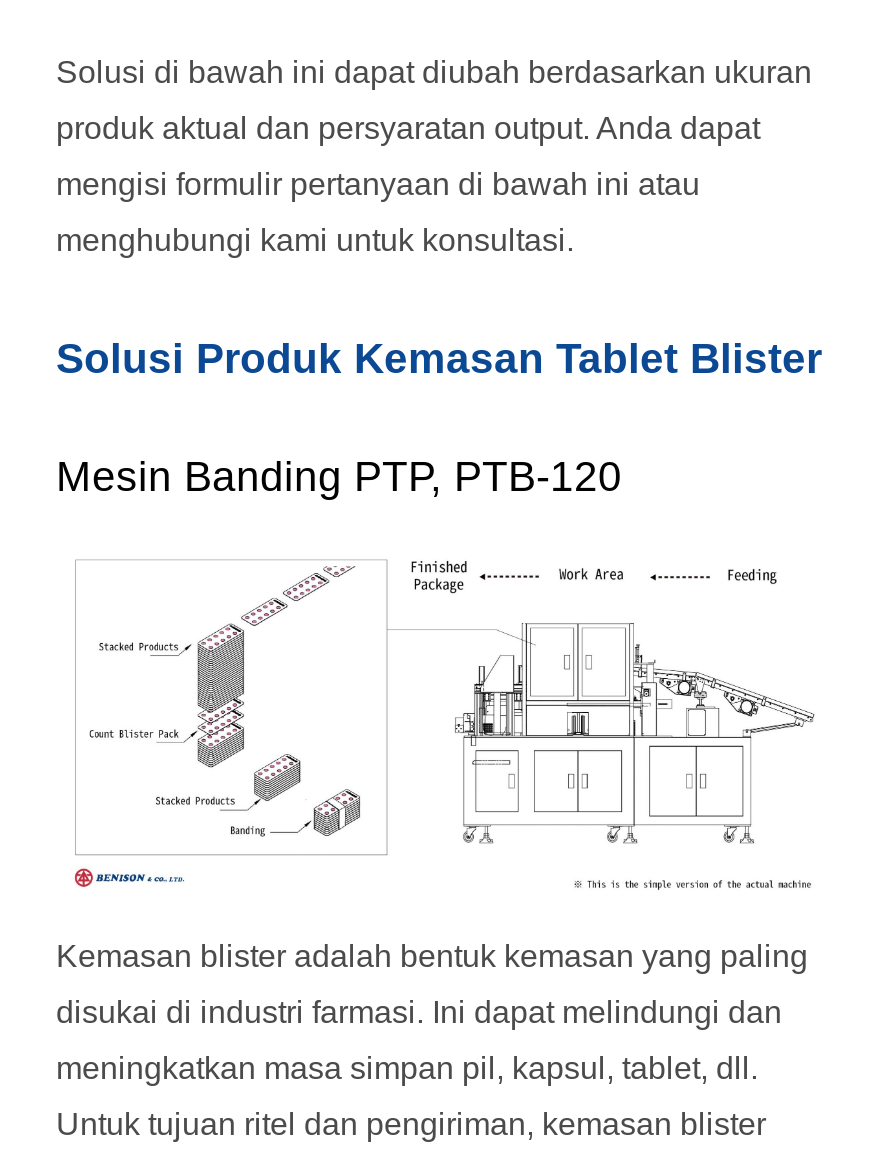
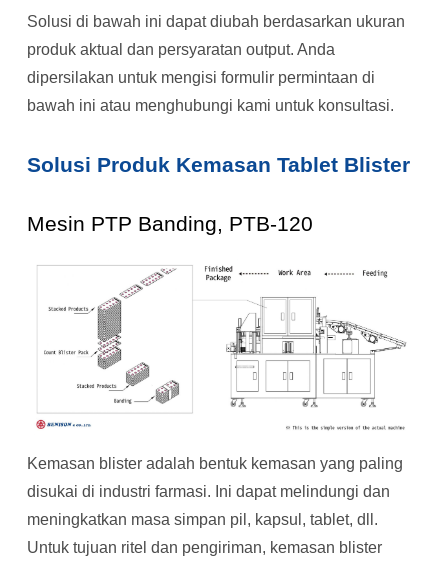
[56,111,760,145] produk aktual dan persyaratan output. Anda dapat -> [27,41,335,58] produk aktual dan persyaratan output. Anda
[56,167,700,201] mengisi formulir pertanyaan di bawah ini atau -> [27,69,375,86] dipersilakan untuk mengisi formulir permintaan di
[56,223,574,257] menghubungi kami untuk konsultasi. -> [27,97,394,114] bawah ini atau menghubungi kami untuk konsultasi.
[56,453,622,499] Mesin Banding PTP, PTB-120 -> [27,212,313,235] Mesin PTP Banding, PTB-120

